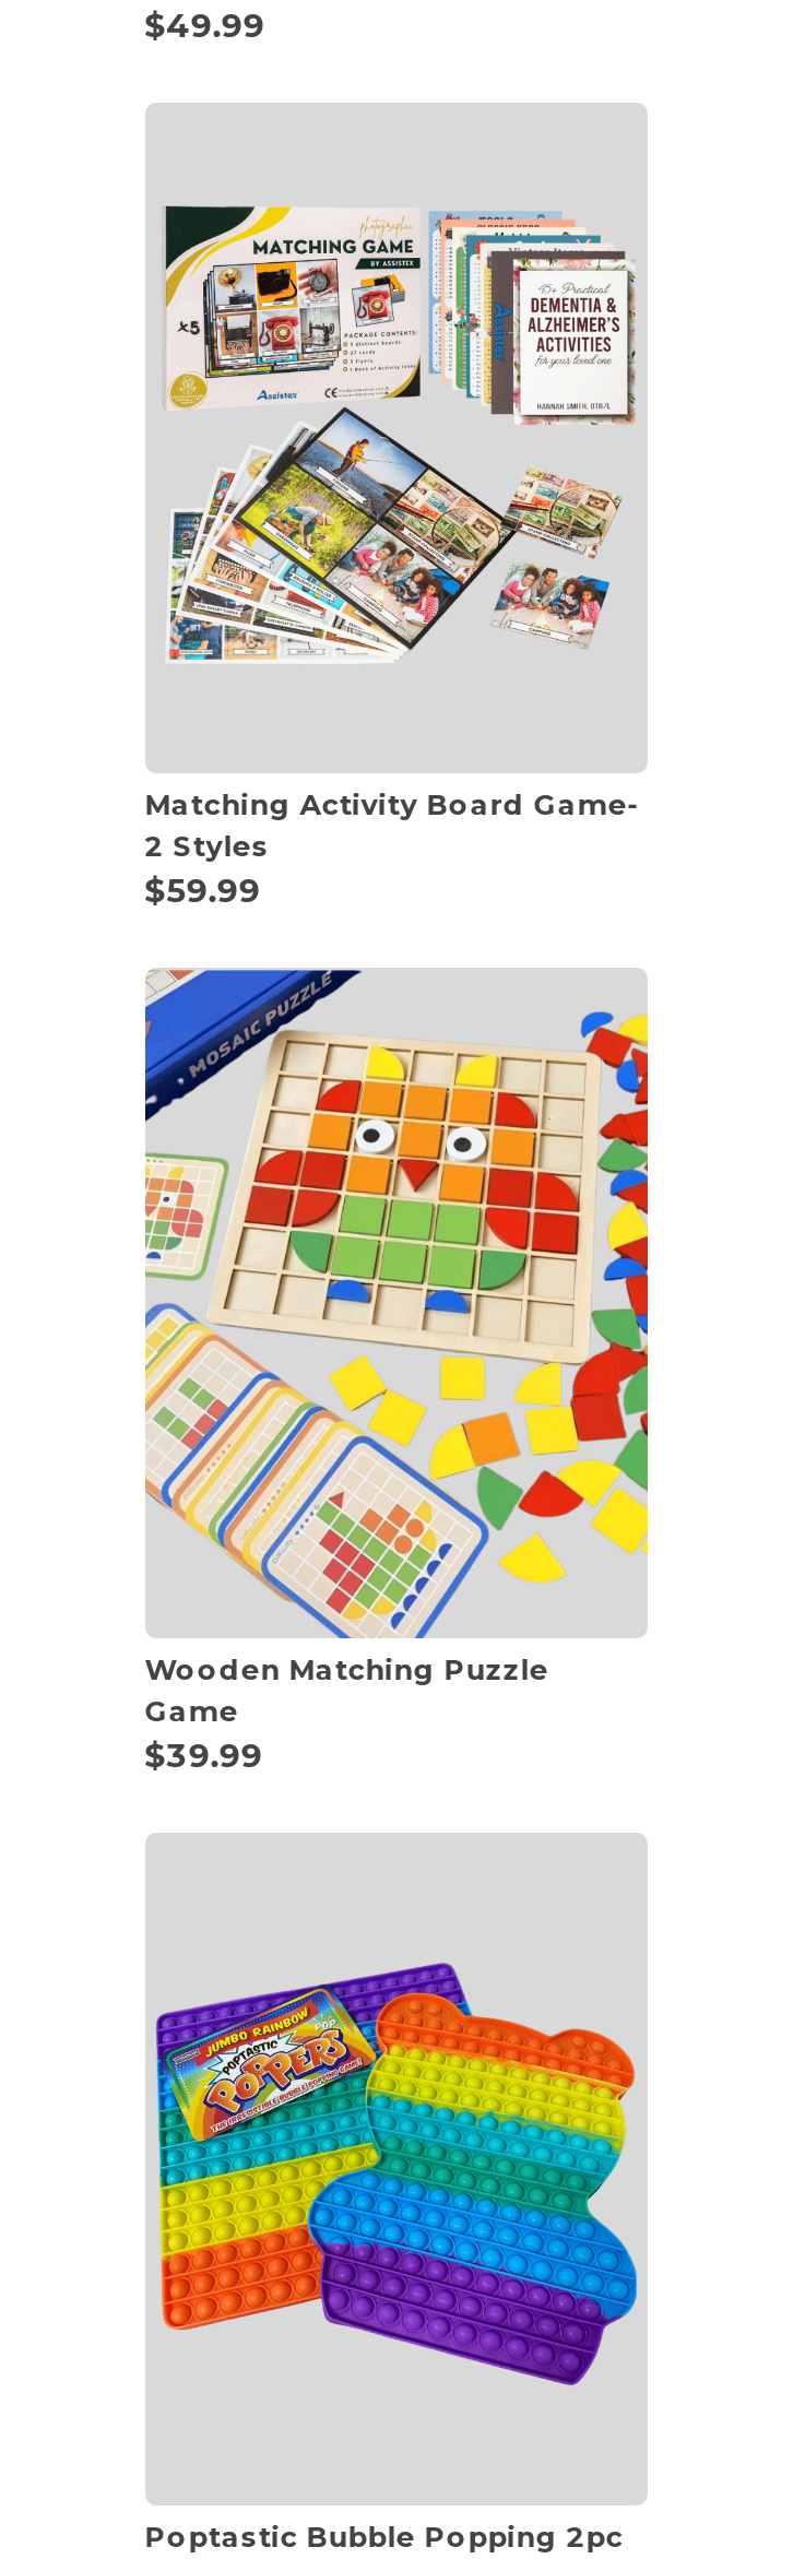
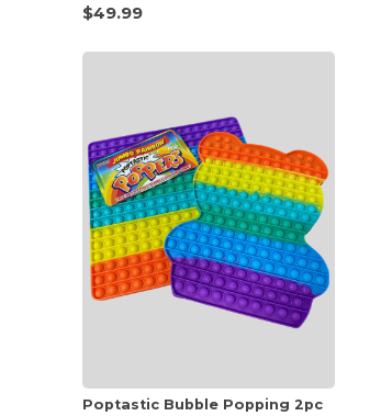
[156,203,637,662] [image] -> none
[145,789,641,911] Matching Activity Board Game- | 2 Styles | $59.99 -> none
[143,968,650,1776] [image] | Wooden Matching Puzzle | Game | $39.99 -> none

